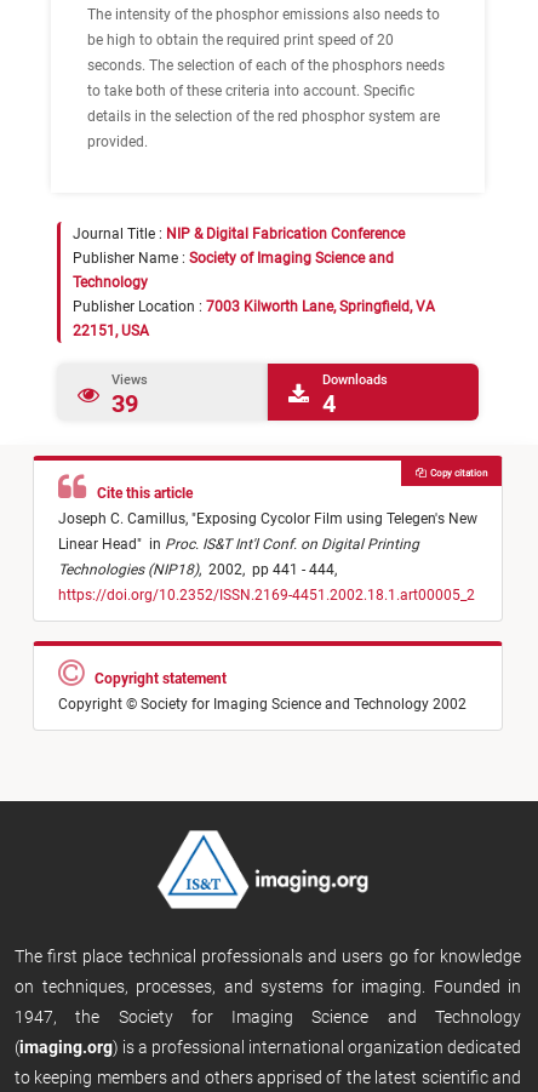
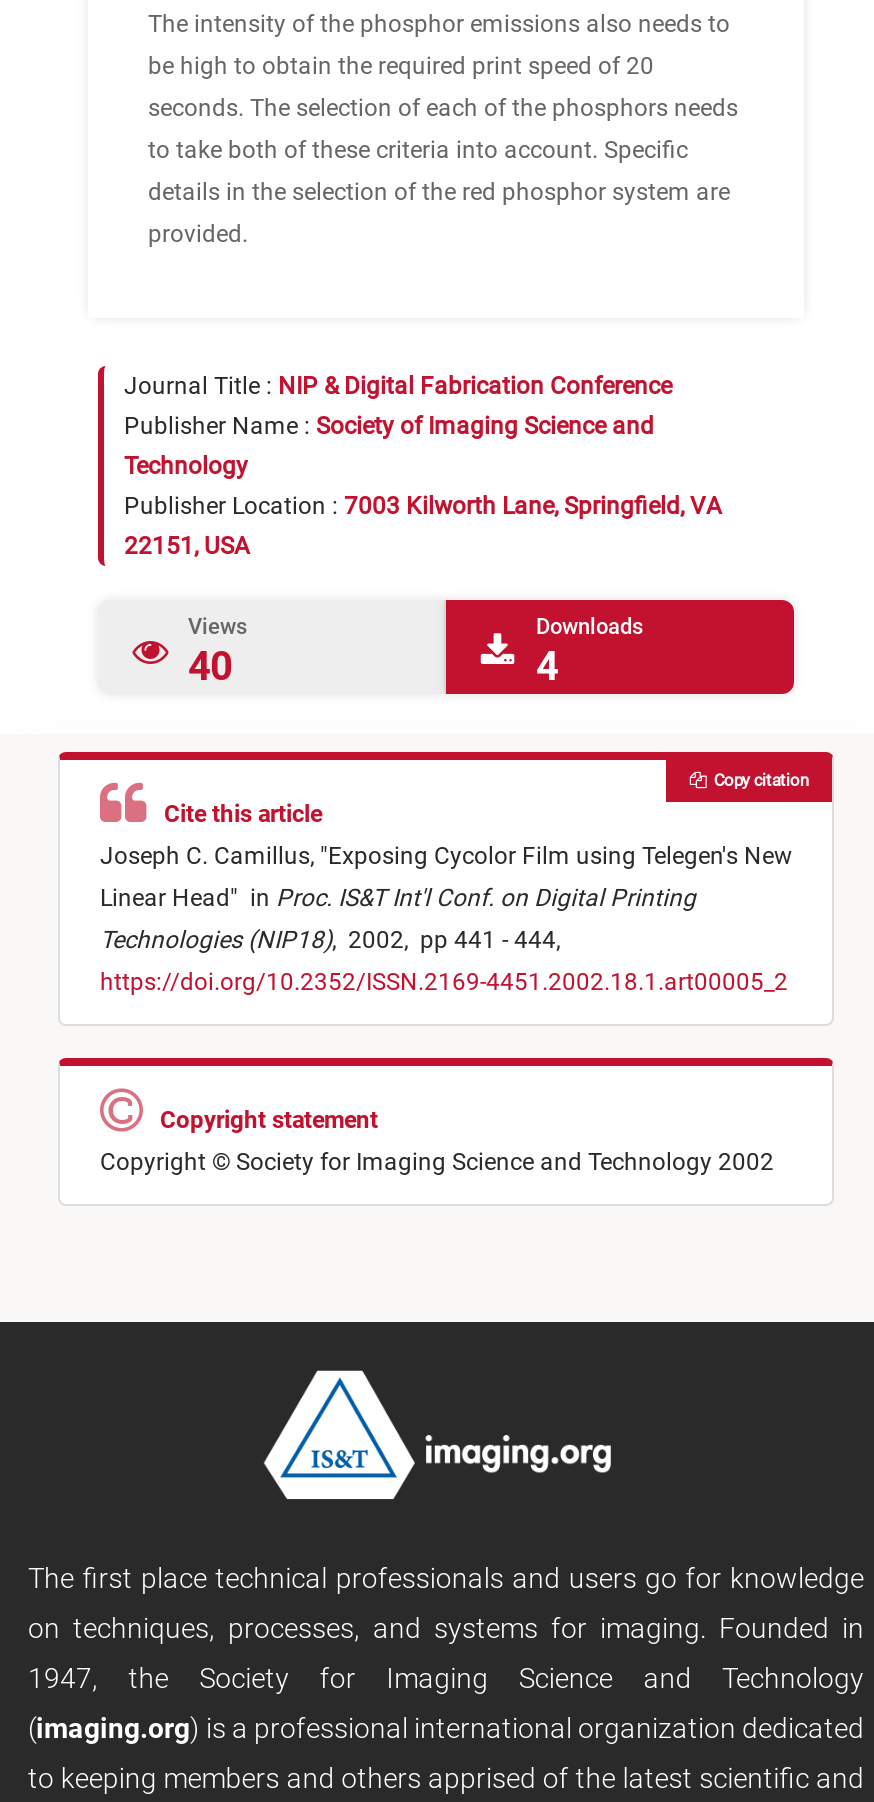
[111,389,138,418] 39 -> [188,642,232,690] 40

